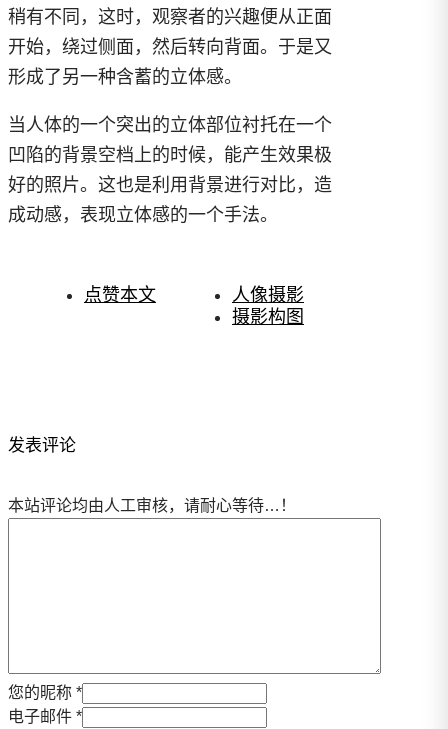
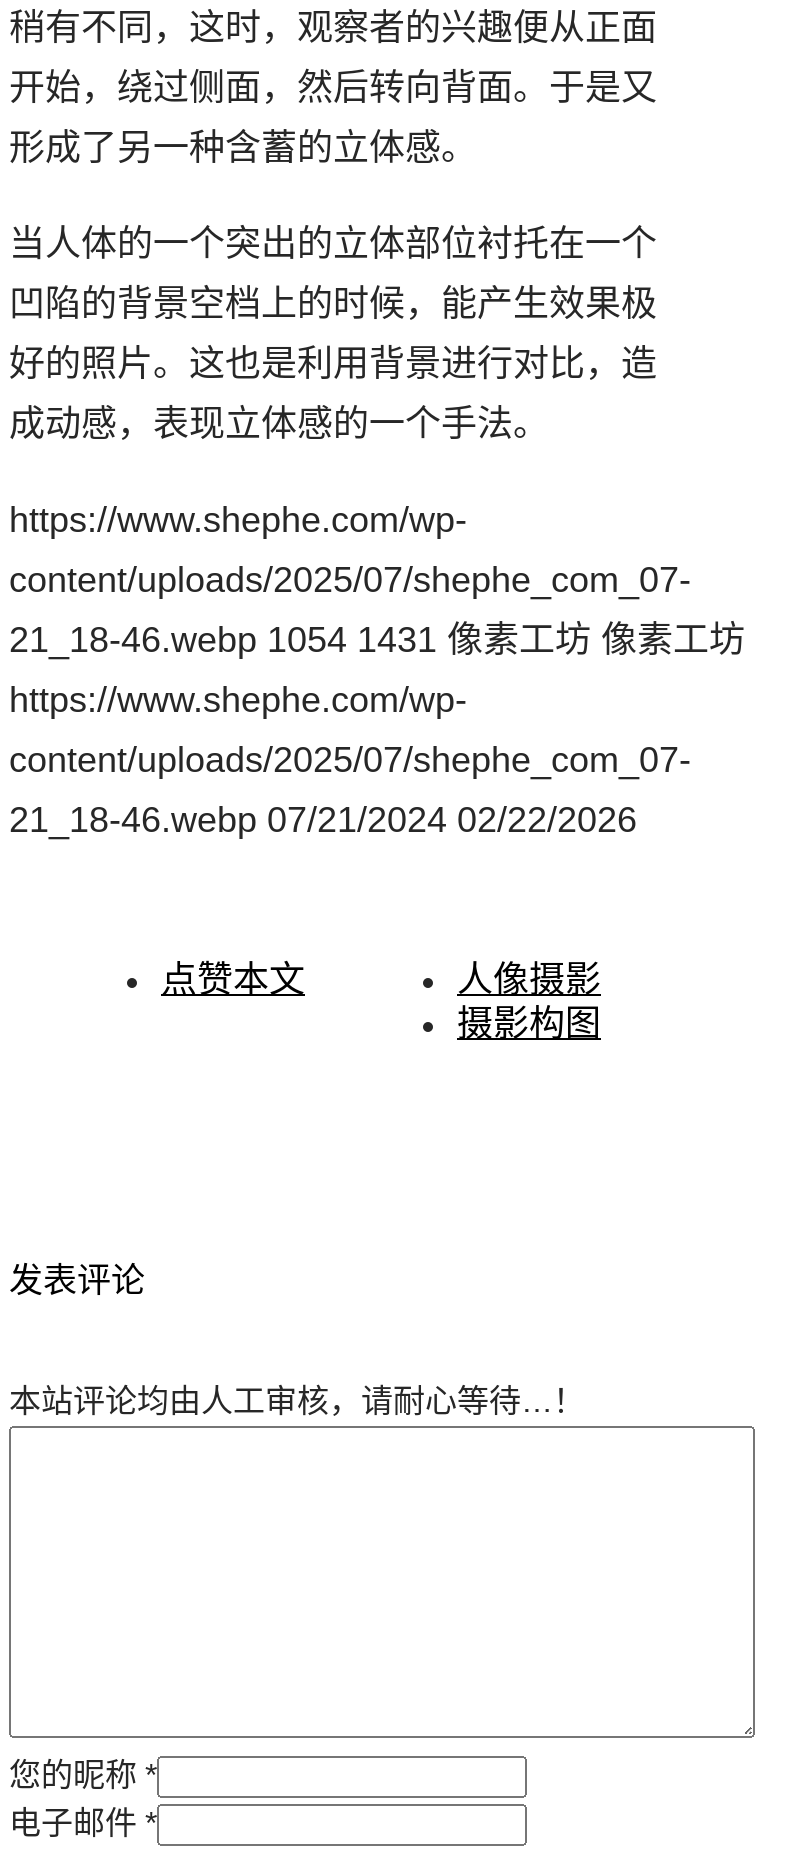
none -> [9,501,745,841] https://www.shephe.com/wp- | content/uploads/2025/07/shephe_com_07- | 21_18-46.webp 1054 1431 像素工坊 像素工坊 | https://www.shephe.com/wp- | content/uploads/2025/07/shephe_com_07- | 21_18-46.webp 07/21/2024 02/22/2026

